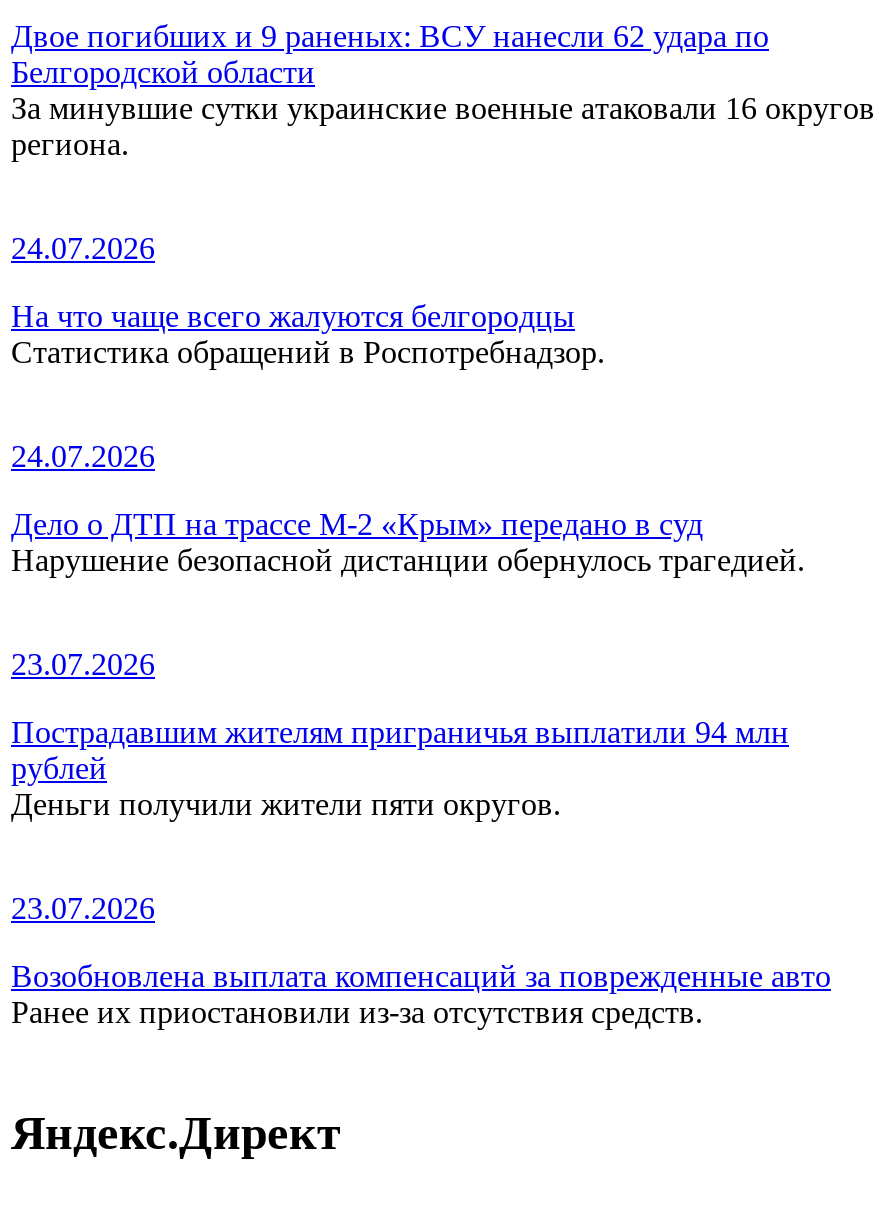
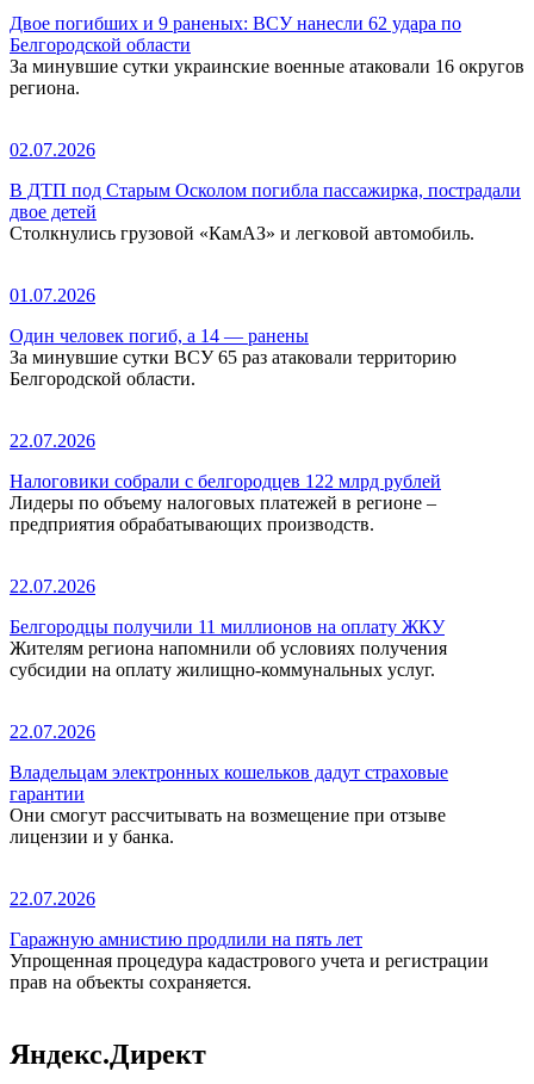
[11,230,831,1028] 24.07.2026 | На что чаще всего жалуются белгородцы | Статистика обращений в Роспотребнадзор. | 24.07.2026 | Дело о ДТП на трассе М-2 «Крым» передано в суд | Нарушение безопасной дистанции обернулось трагедией. | 23.07.2026 | Пострадавшим жителям приграничья выплатили 94 млн | рублей | Деньги получили жители пяти округов. | 23.07.2026 | Возобновлена выплата компенсаций за поврежденные авто | Ранее их приостановили из-за отсутствия средств. -> [10,139,521,992] 02.07.2026 | В ДТП под Старым Осколом погибла пассажирка, пострадали | двое детей | Столкнулись грузовой «КамАЗ» и легковой автомобиль. | 01.07.2026 | Один человек погиб, а 14 — ранены | За минувшие сутки ВСУ 65 раз атаковали территорию | Белгородской области. | 22.07.2026 | Налоговики собрали с белгородцев 122 млрд рублей | Лидеры по объему налоговых платежей в регионе – | предприятия обрабатывающих производств. | 22.07.2026 | Белгородцы получили 11 миллионов на оплату ЖКУ | Жителям региона напомнили об условиях получения | субсидии на оплату жилищно-коммунальных услуг. | 22.07.2026 | Владельцам электронных кошельков дадут страховые | гарантии | Они смогут рассчитывать на возмещение при отзыве | лицензии и у банка. | 22.07.2026 | Гаражную амнистию продлили на пять лет | Упрощенная процедура кадастрового учета и регистрации | прав на объекты сохраняется.

